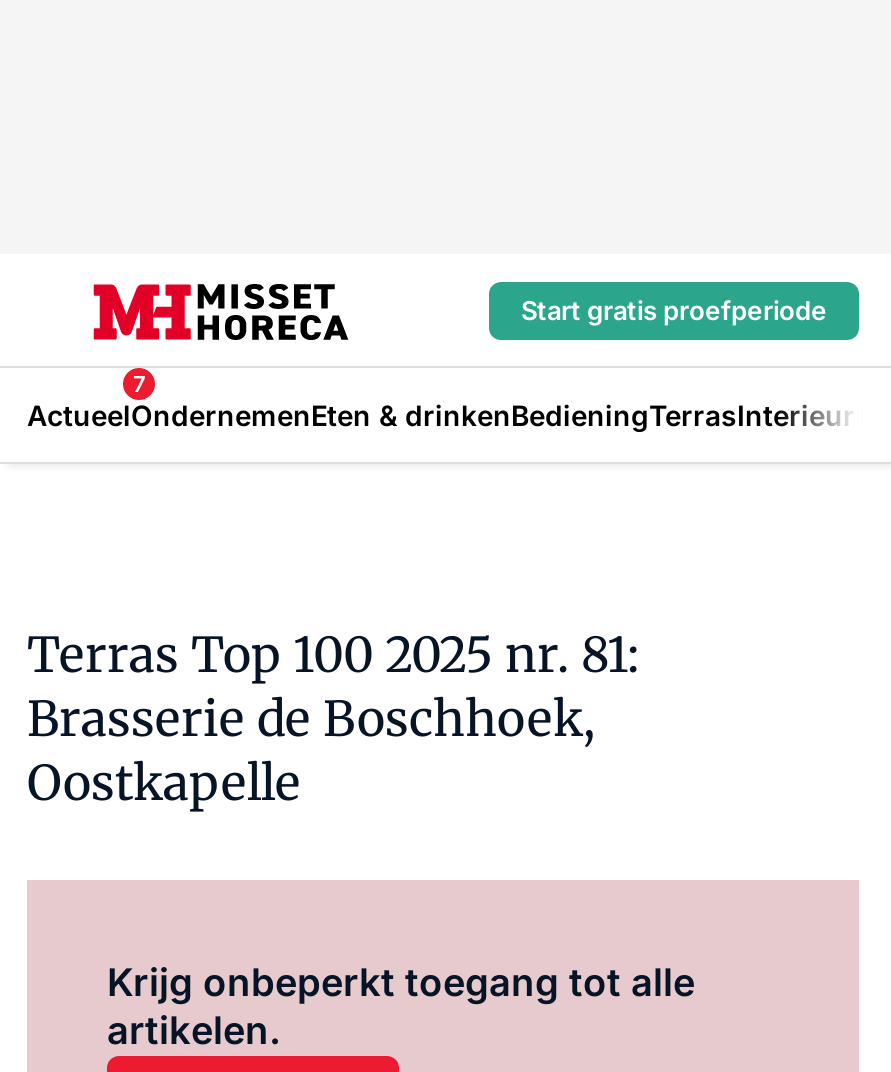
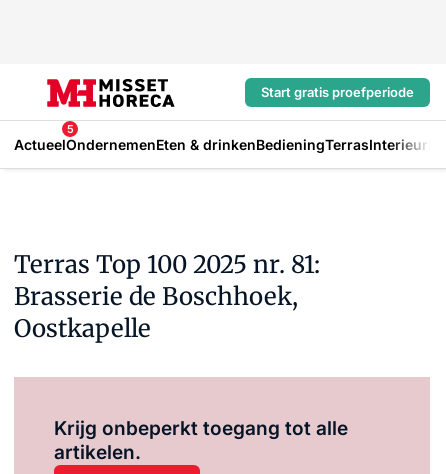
[133,370,145,398] 7 -> [66,122,73,136] 5

